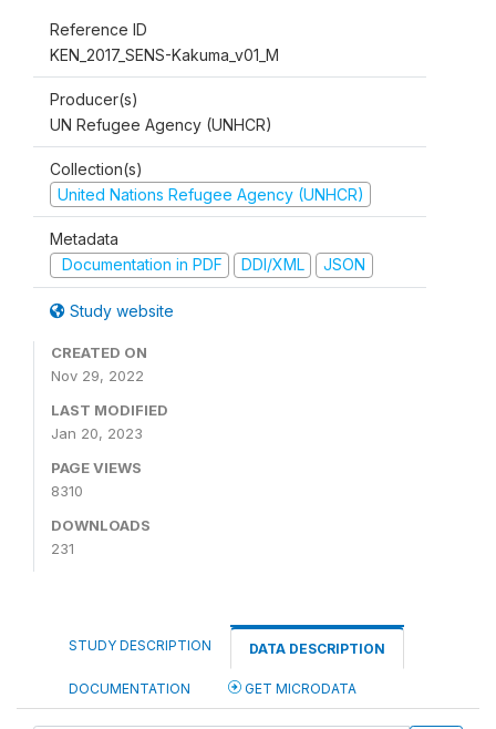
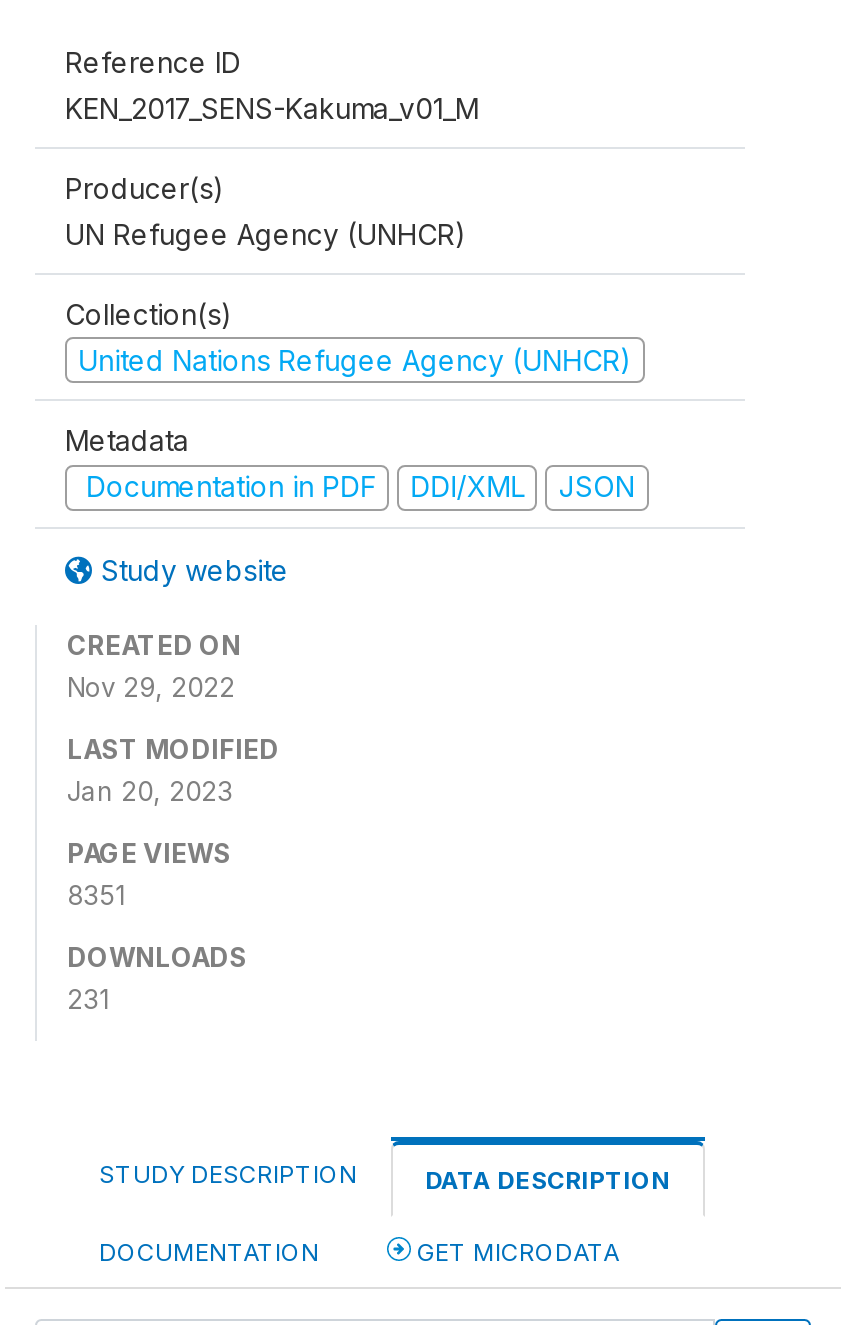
[51,482,83,500] 8310 -> [67,879,125,911] 8351

